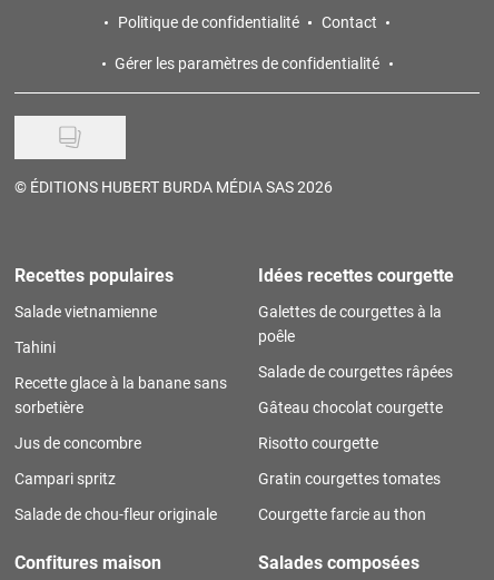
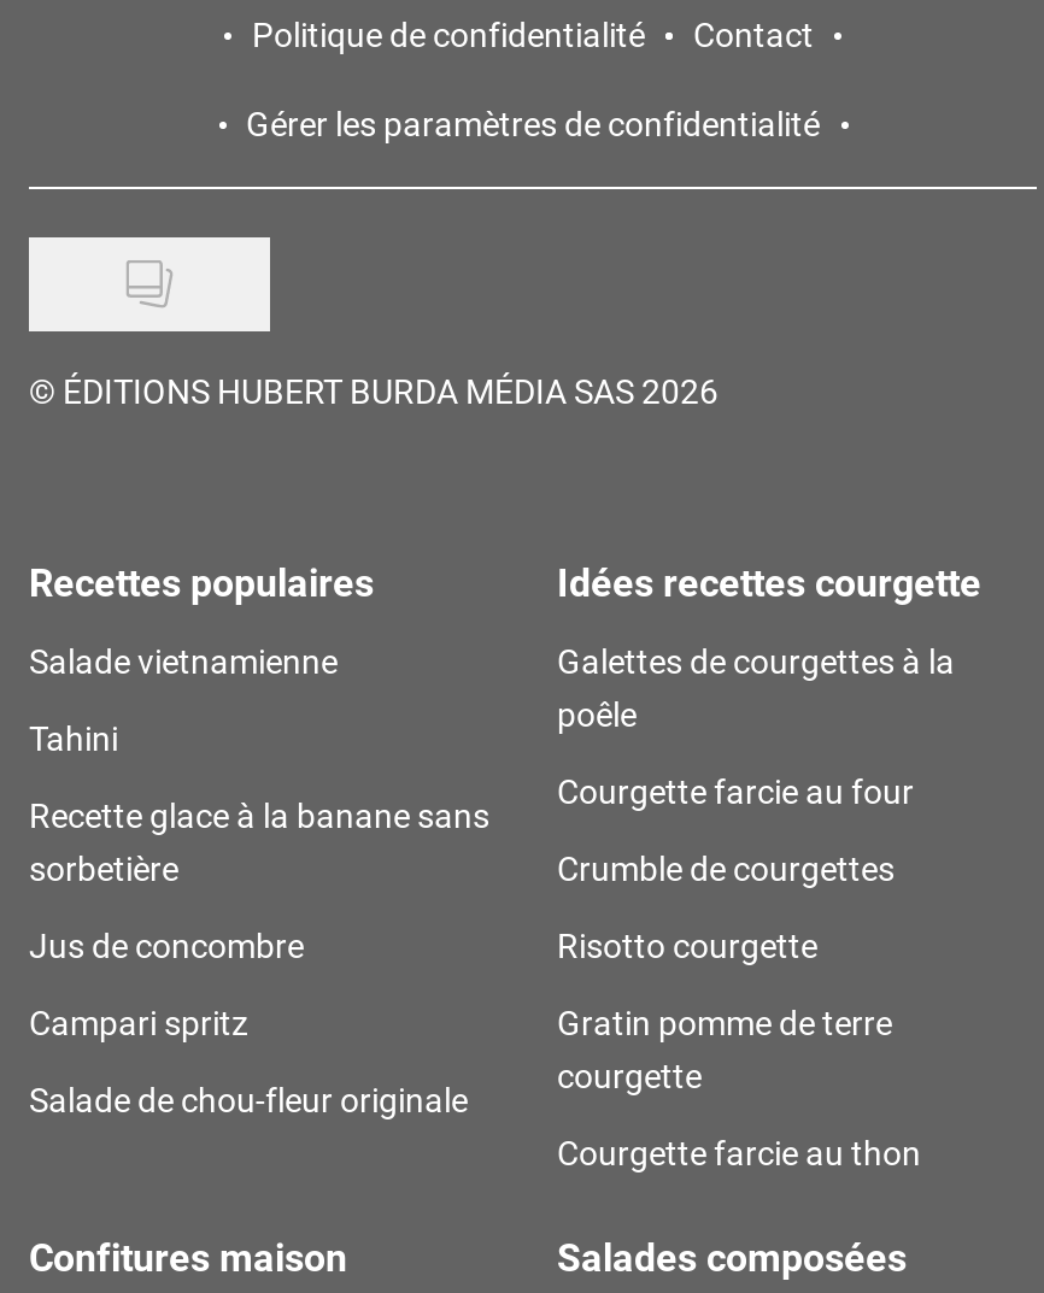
[258,360,453,382] Salade de courgettes râpées -> [557,767,914,813] Courgette farcie au four
[258,396,443,417] Gâteau chocolat courgette -> [557,844,895,890] Crumble de courgettes
[258,467,441,488] Gratin courgettes tomates -> [557,998,892,1097] Gratin pomme de terre | courgette

